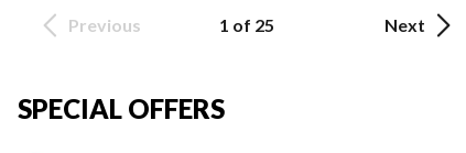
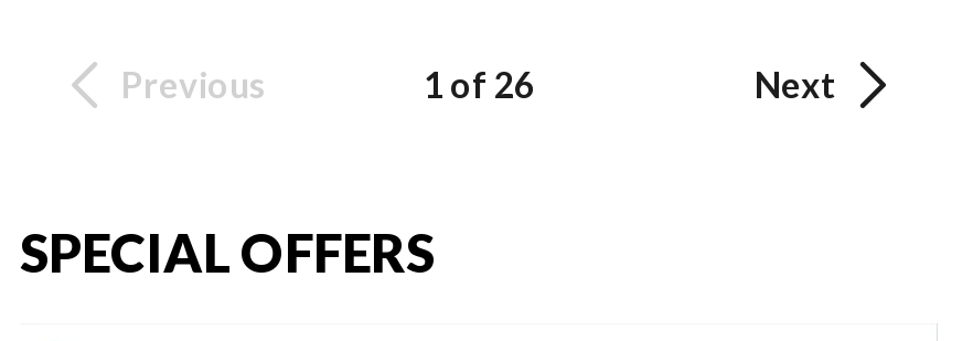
[219,14,274,35] 1 of 25 -> [424,63,534,105] 1 of 26

